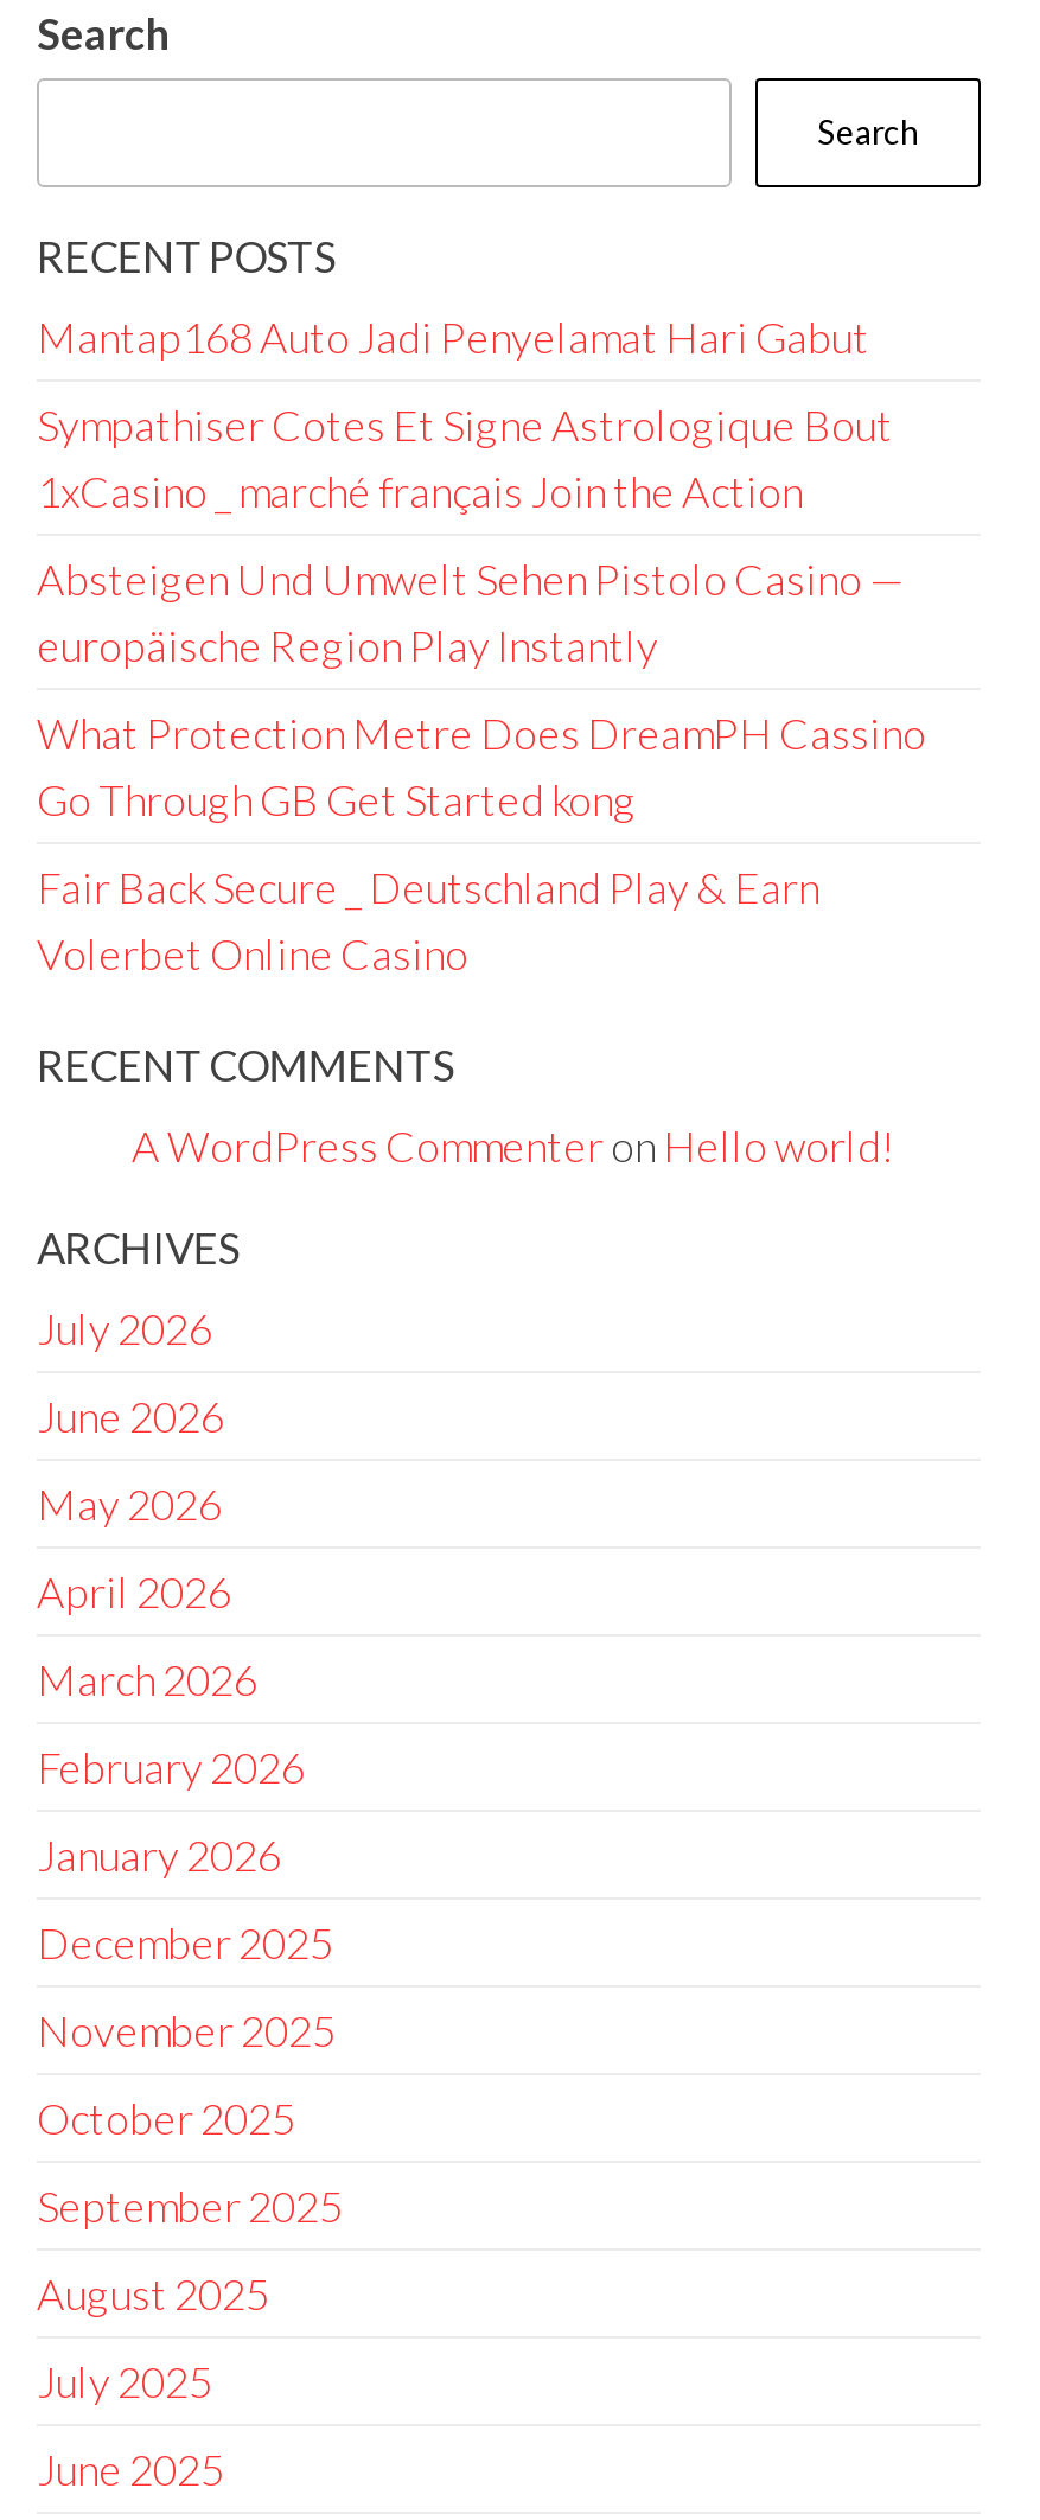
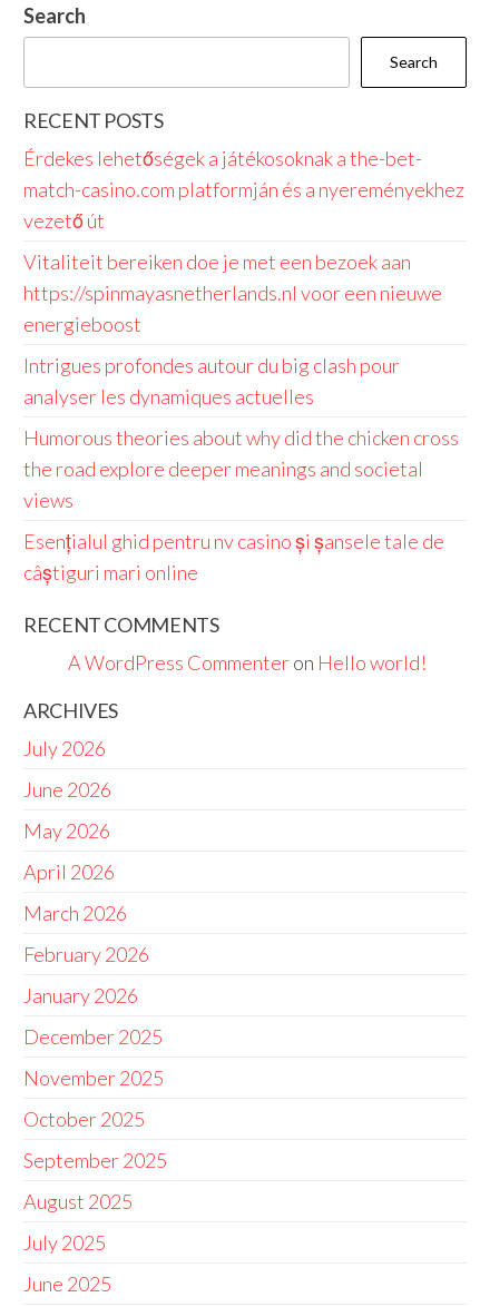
[37,311,869,363] Mantap168 Auto Jadi Penyelamat Hari Gabut -> [23,146,464,233] Érdekes lehetőségek a játékosoknak a the-bet- | match-casino.com platformján és a nyereményekhez | vezető út
[37,398,893,517] Sympathiser Cotes Et Signe Astrologique Bout | 1xCasino _ marché français Join the Action -> [23,249,442,336] Vitaliteit bereiken doe je met een bezoek aan | https://spinmayasnetherlands.nl voor een nieuwe | energieboost
[37,553,902,671] Absteigen Und Umwelt Sehen Pistolo Casino — | europäische Region Play Instantly -> [23,353,400,409] Intrigues profondes autour du big clash pour | analyser les dynamiques actuelles
[37,707,926,825] What Protection Metre Does DreamPH Cassino | Go Through GB Get Started kong -> [23,425,459,512] Humorous theories about why did the chicken cross | the road explore deeper meanings and societal | views
[37,861,819,980] Fair Back Secure _ Deutschland Play & Earn | Volerbet Online Casino -> [23,529,444,584] Esențialul ghid pentru nv casino și șansele tale de | câștiguri mari online

